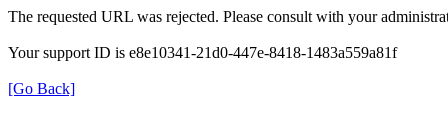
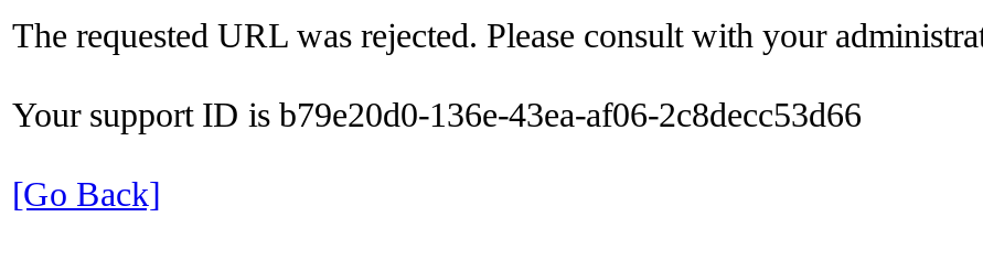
[8,44,397,61] Your support ID is e8e10341-21d0-447e-8418-1483a559a81f -> [12,96,862,133] Your support ID is b79e20d0-136e-43ea-af06-2c8decc53d66

